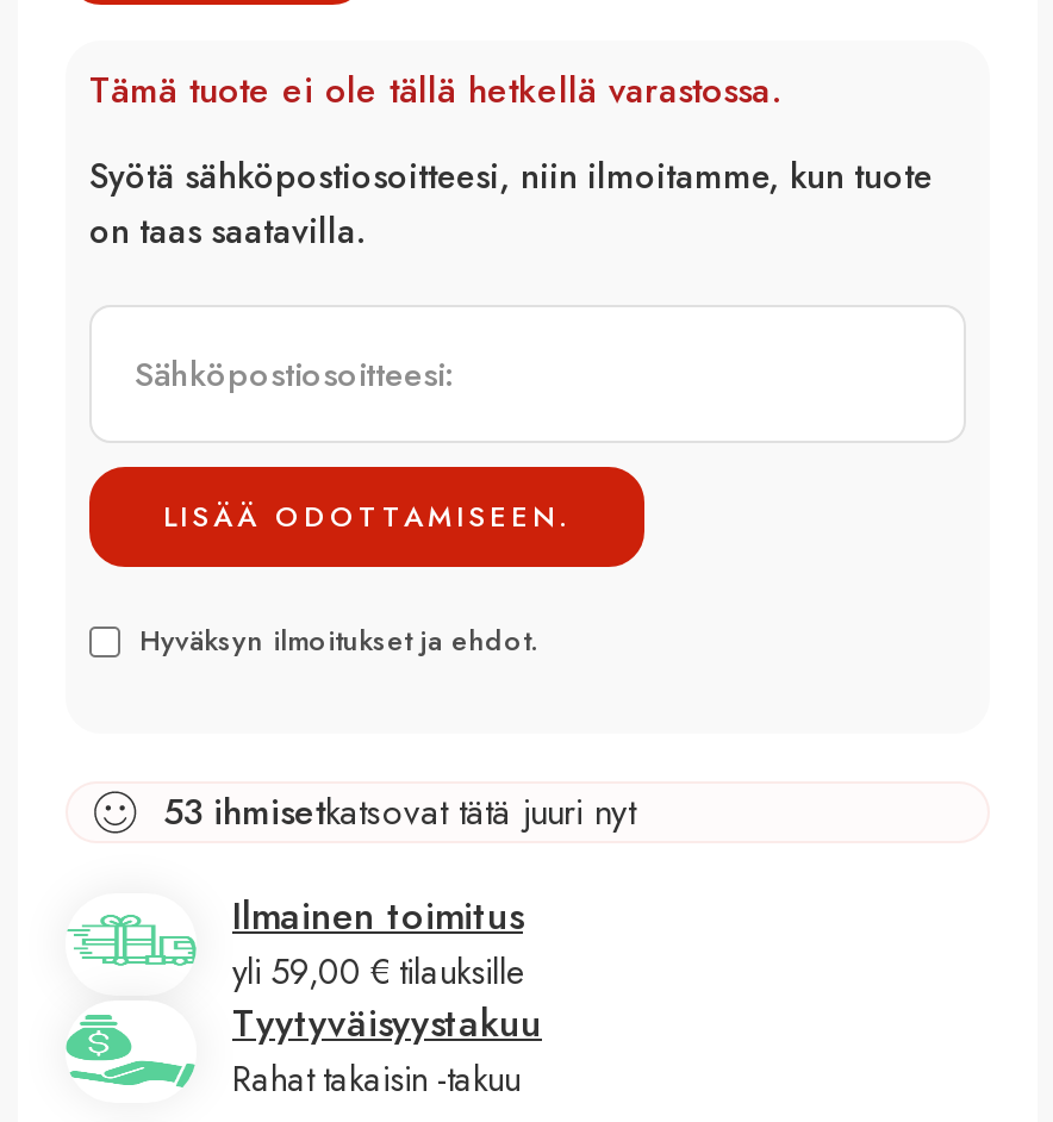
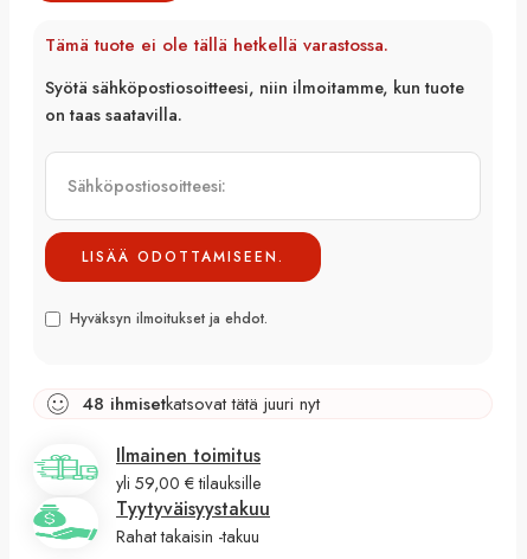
[163,786,635,838] 53 ihmisetkatsovat tätä juuri nyt -> [82,391,320,417] 48 ihmisetkatsovat tätä juuri nyt

